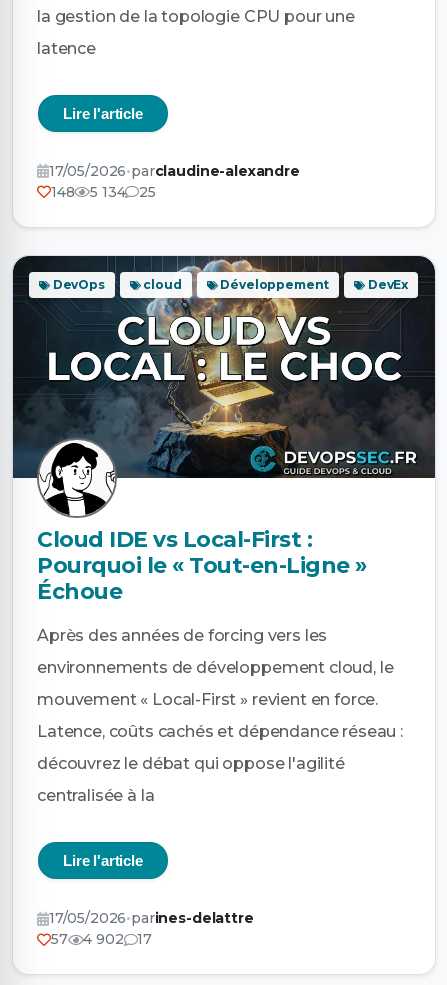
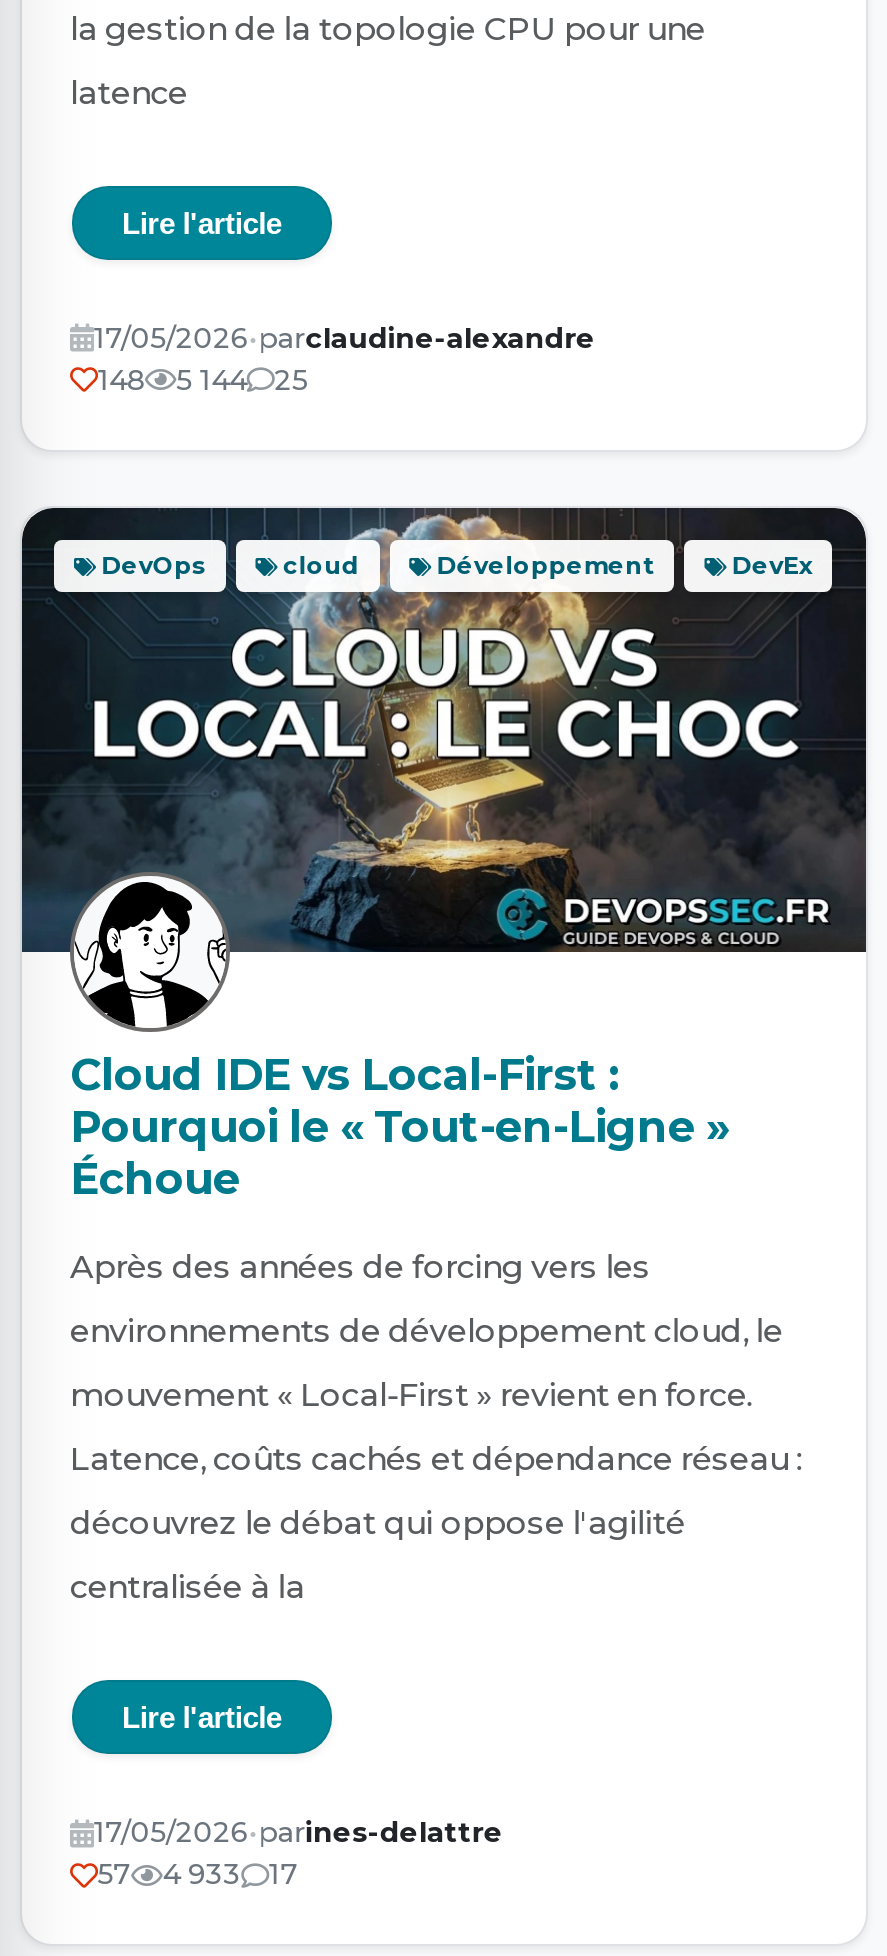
[51,182,156,200] 148 5 134 25 -> [98,361,308,397] 148 5 144 25
[51,930,152,948] 57 4 902 17 -> [98,1856,298,1892] 57 4 933 17

